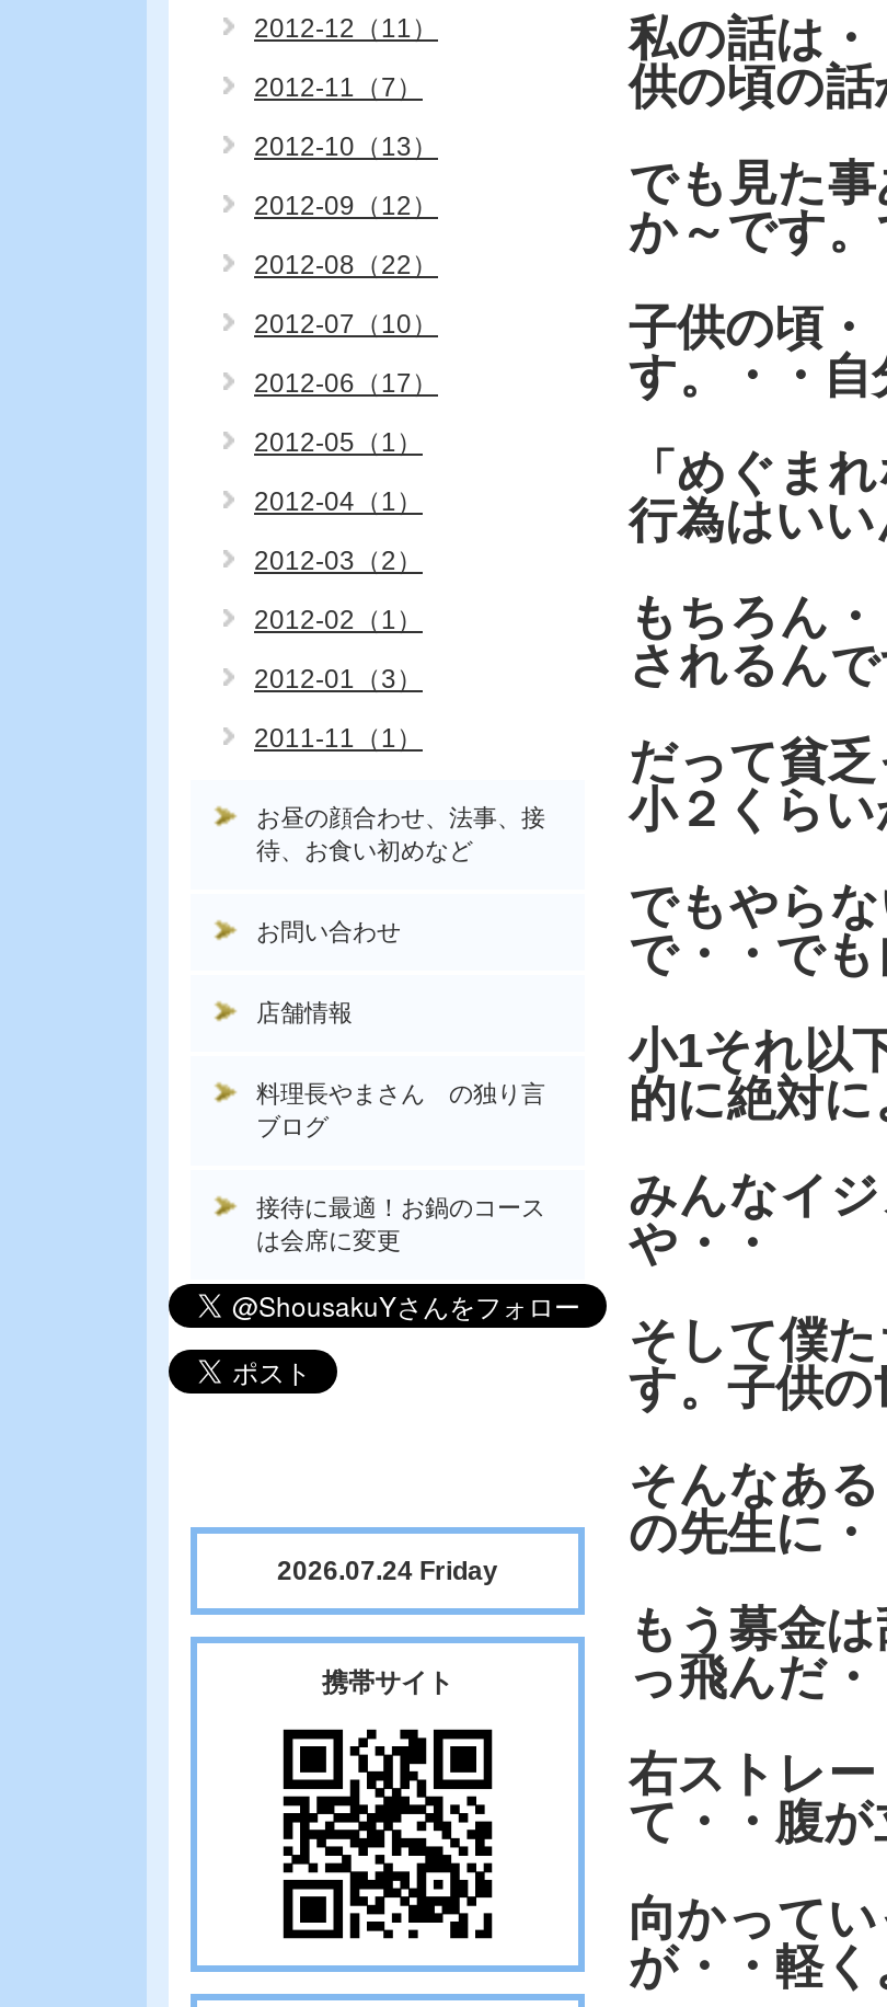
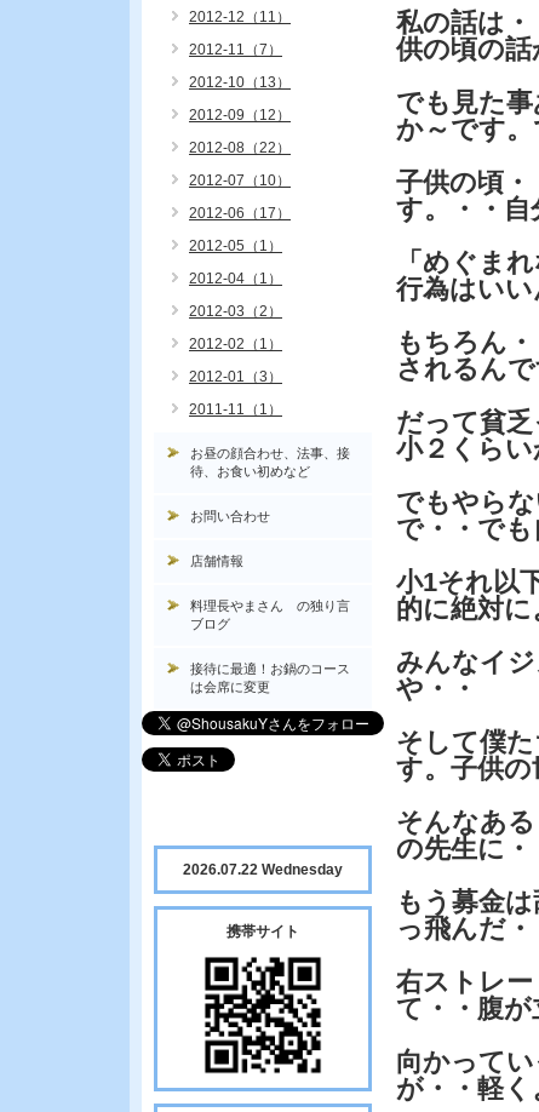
[277,1556,498,1586] 2026.07.24 Friday -> [183,861,343,878] 2026.07.22 Wednesday

